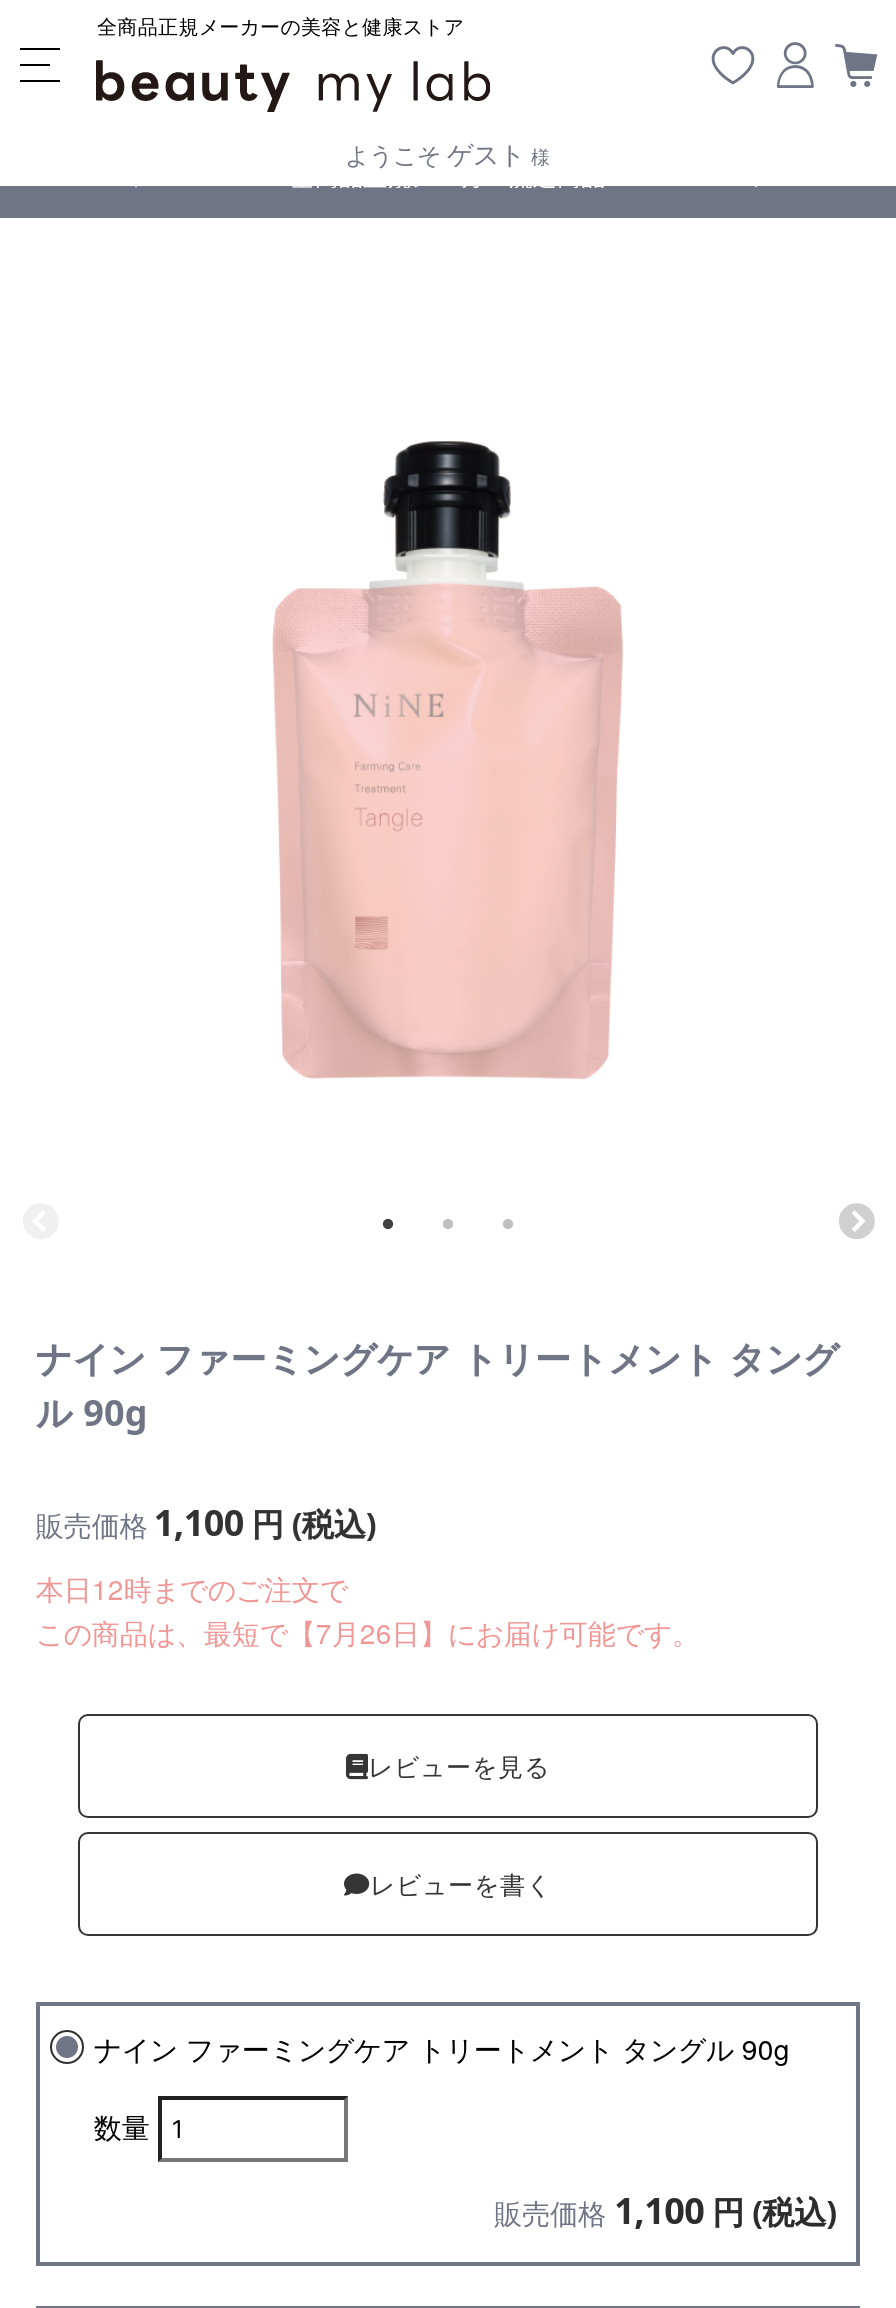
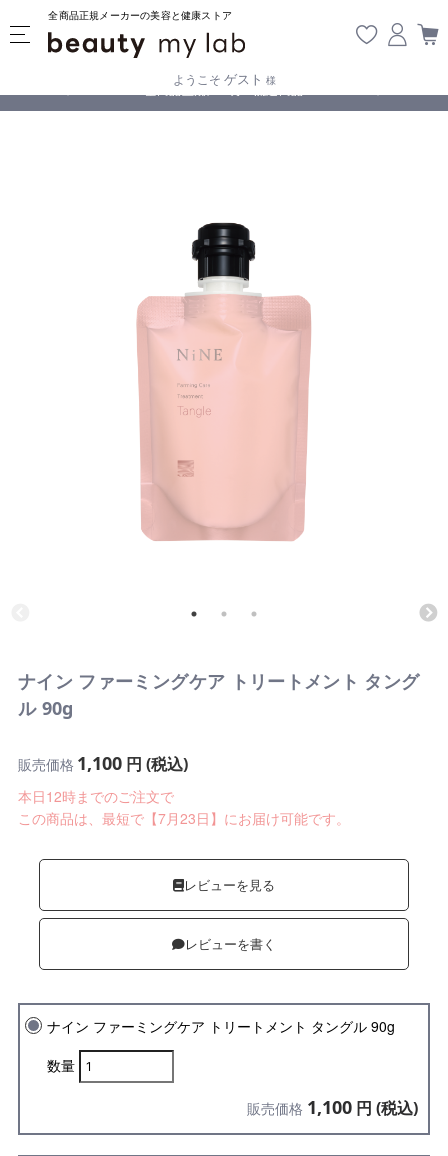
[36,1612,700,1652] この商品は、最短で【7月26日】にお届け可能です。 -> [18,808,350,828] この商品は、最短で【7月23日】にお届け可能です。

